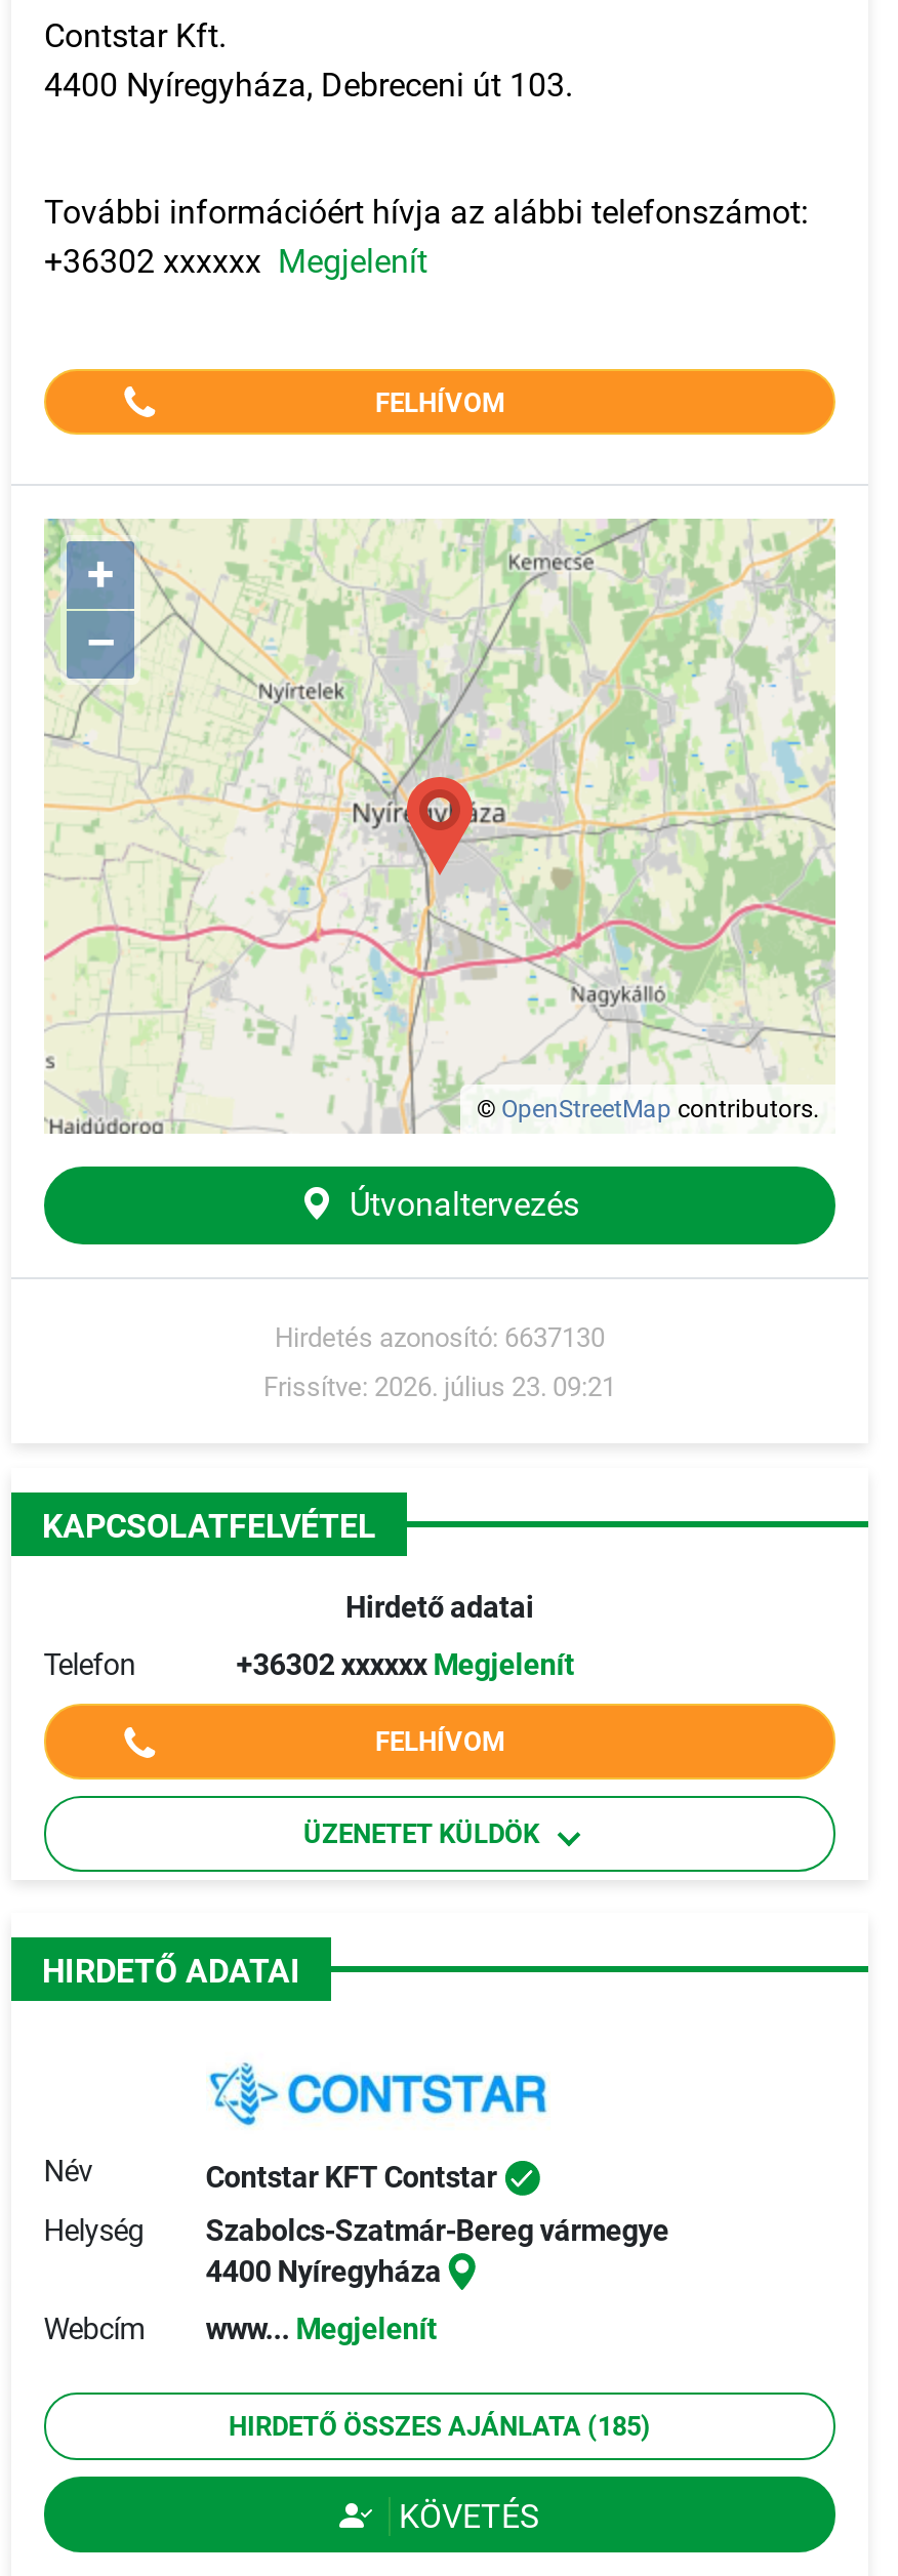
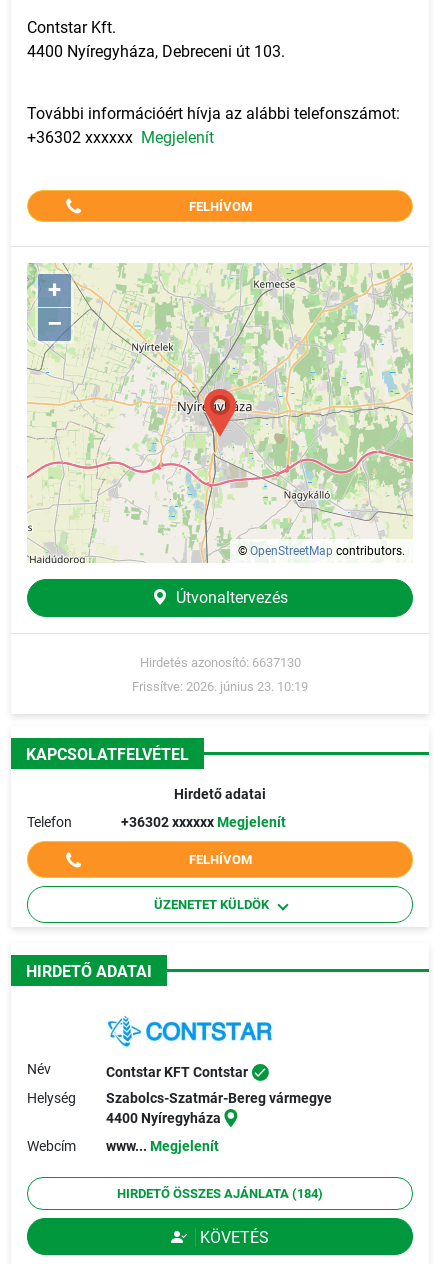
[263,1372,616,1403] Frissítve: 2026. július 23. 09:21 -> [132,679,308,694] Frissítve: 2026. június 23. 10:19
[229,2412,651,2442] HIRDETŐ ÖSSZES AJÁNLATA (185) -> [117,1186,323,1201] HIRDETŐ ÖSSZES AJÁNLATA (184)

